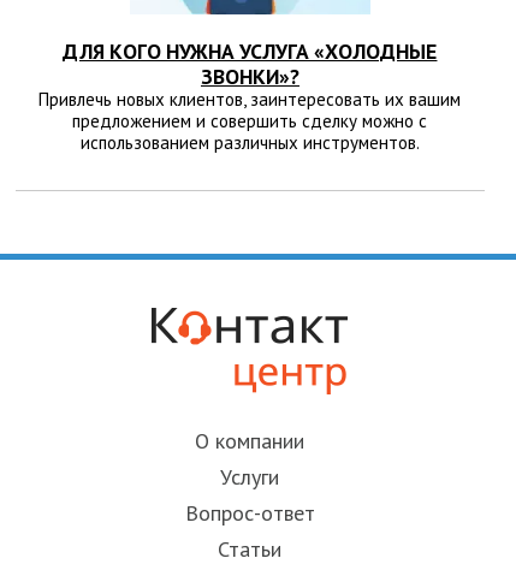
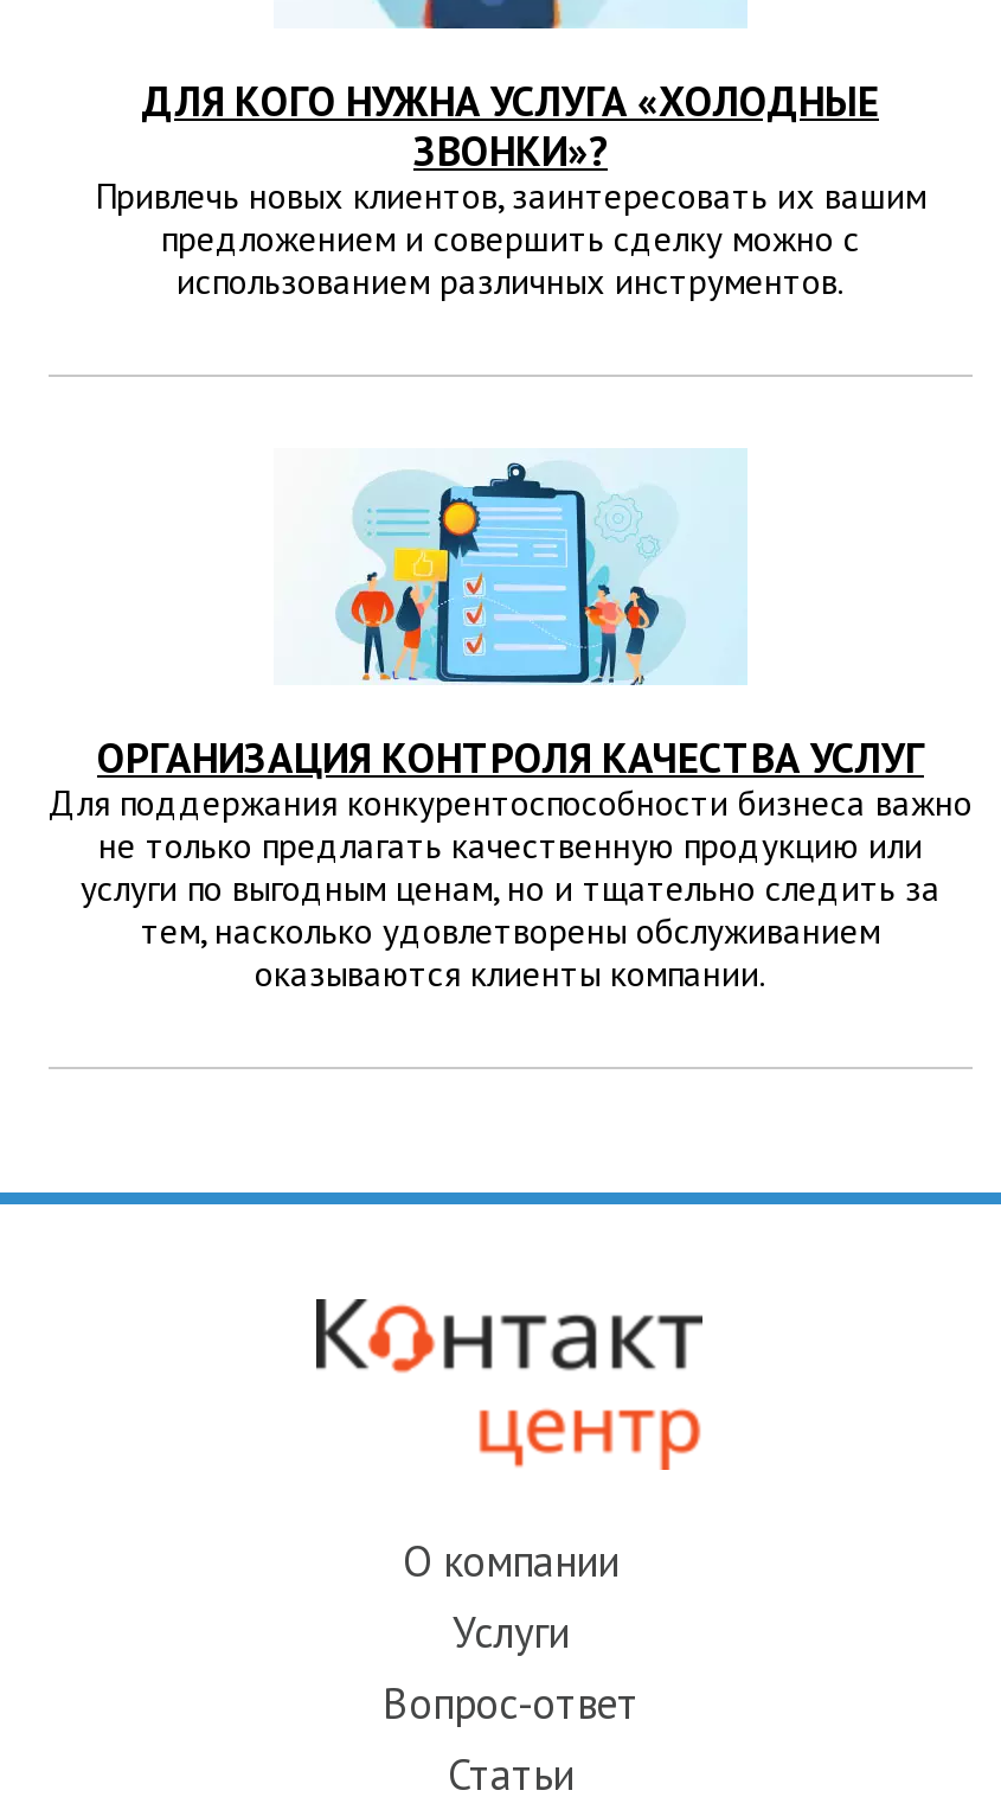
none -> [49,450,973,997] [image] | ОРГАНИЗАЦИЯ КОНТРОЛЯ КАЧЕСТВА УСЛУГ | Для поддержания конкурентоспособности бизнеса важно | не только предлагать качественную продукцию или | услуги по выгодным ценам, но и тщательно следить за | тем, насколько удовлетворены обслуживанием | оказываются клиенты компании.

